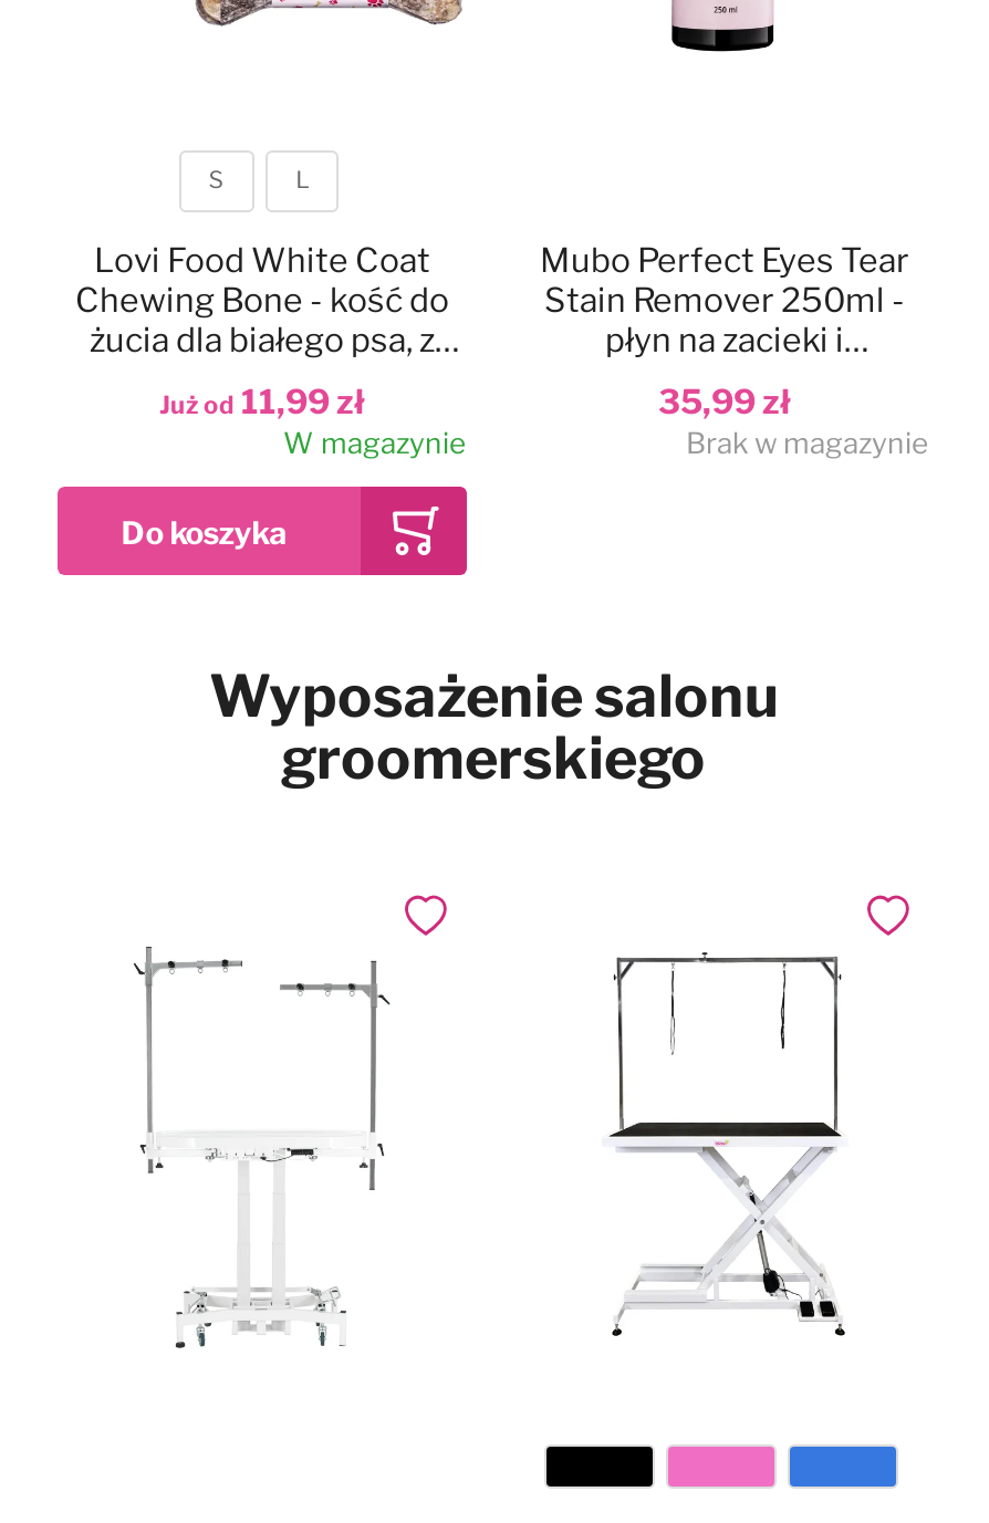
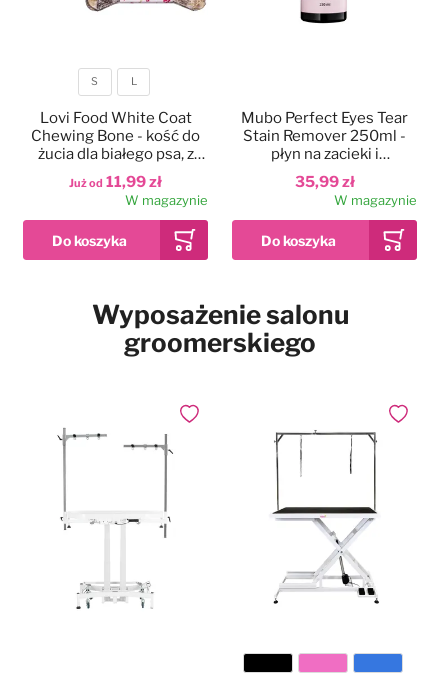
[686,425,929,460] Brak w magazynie -> [334,192,417,208] W magazynie
none -> [231,219,418,261] [image]

